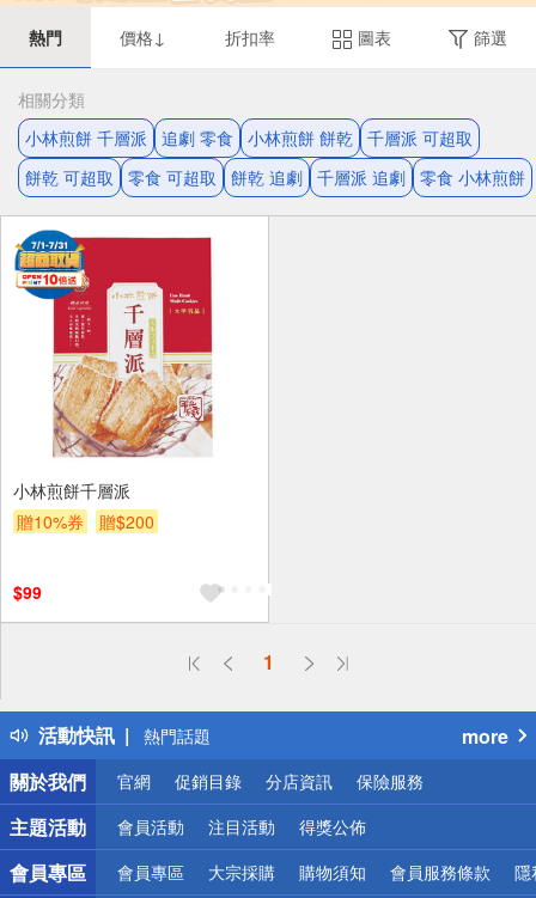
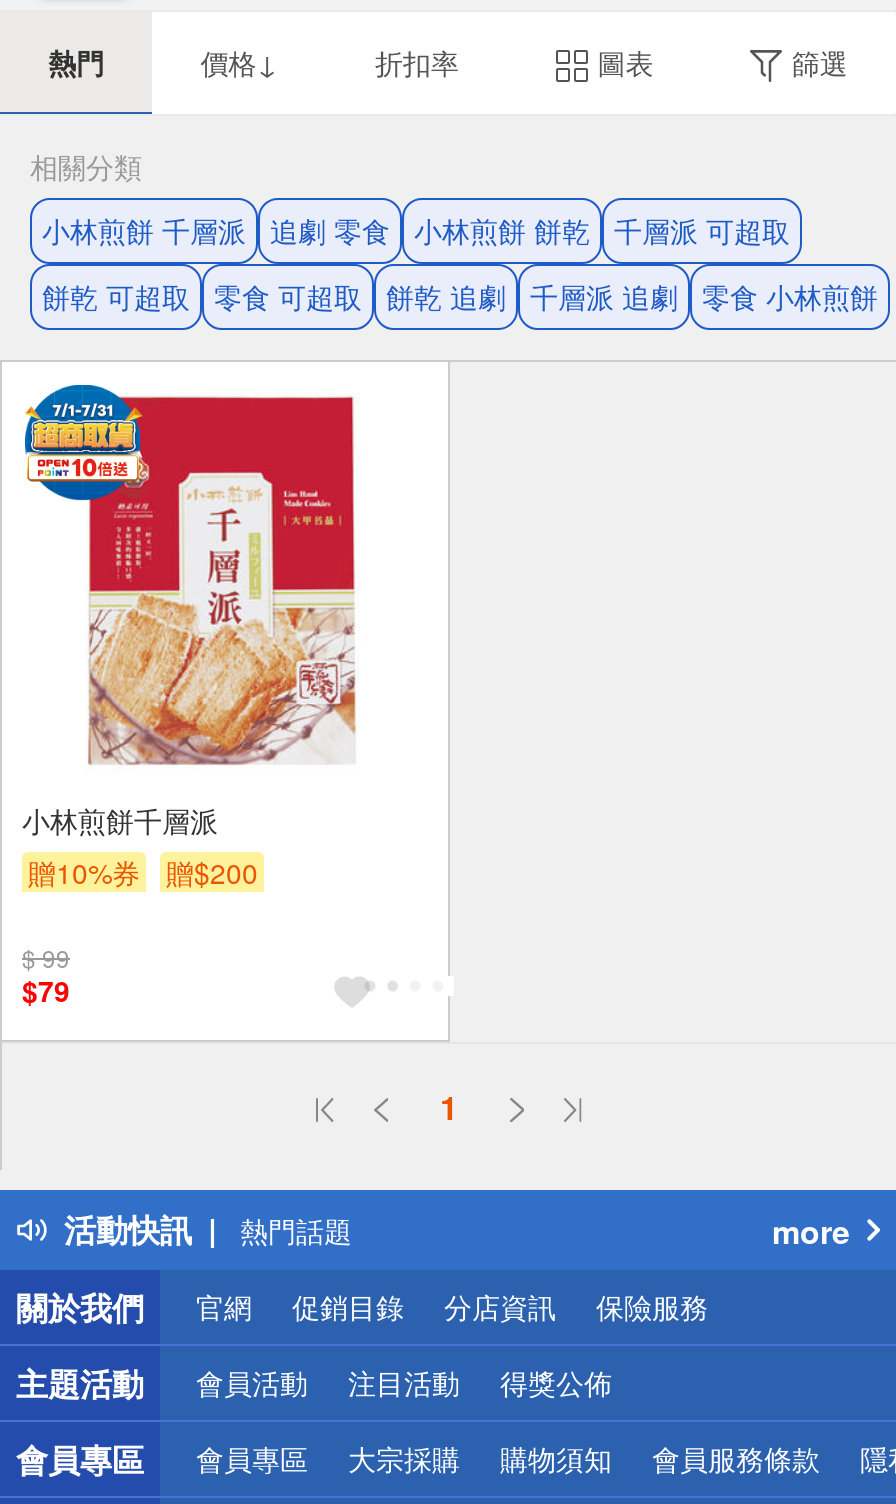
[13,580,42,604] $99 -> [22,939,70,1010] $ 99 | $79

